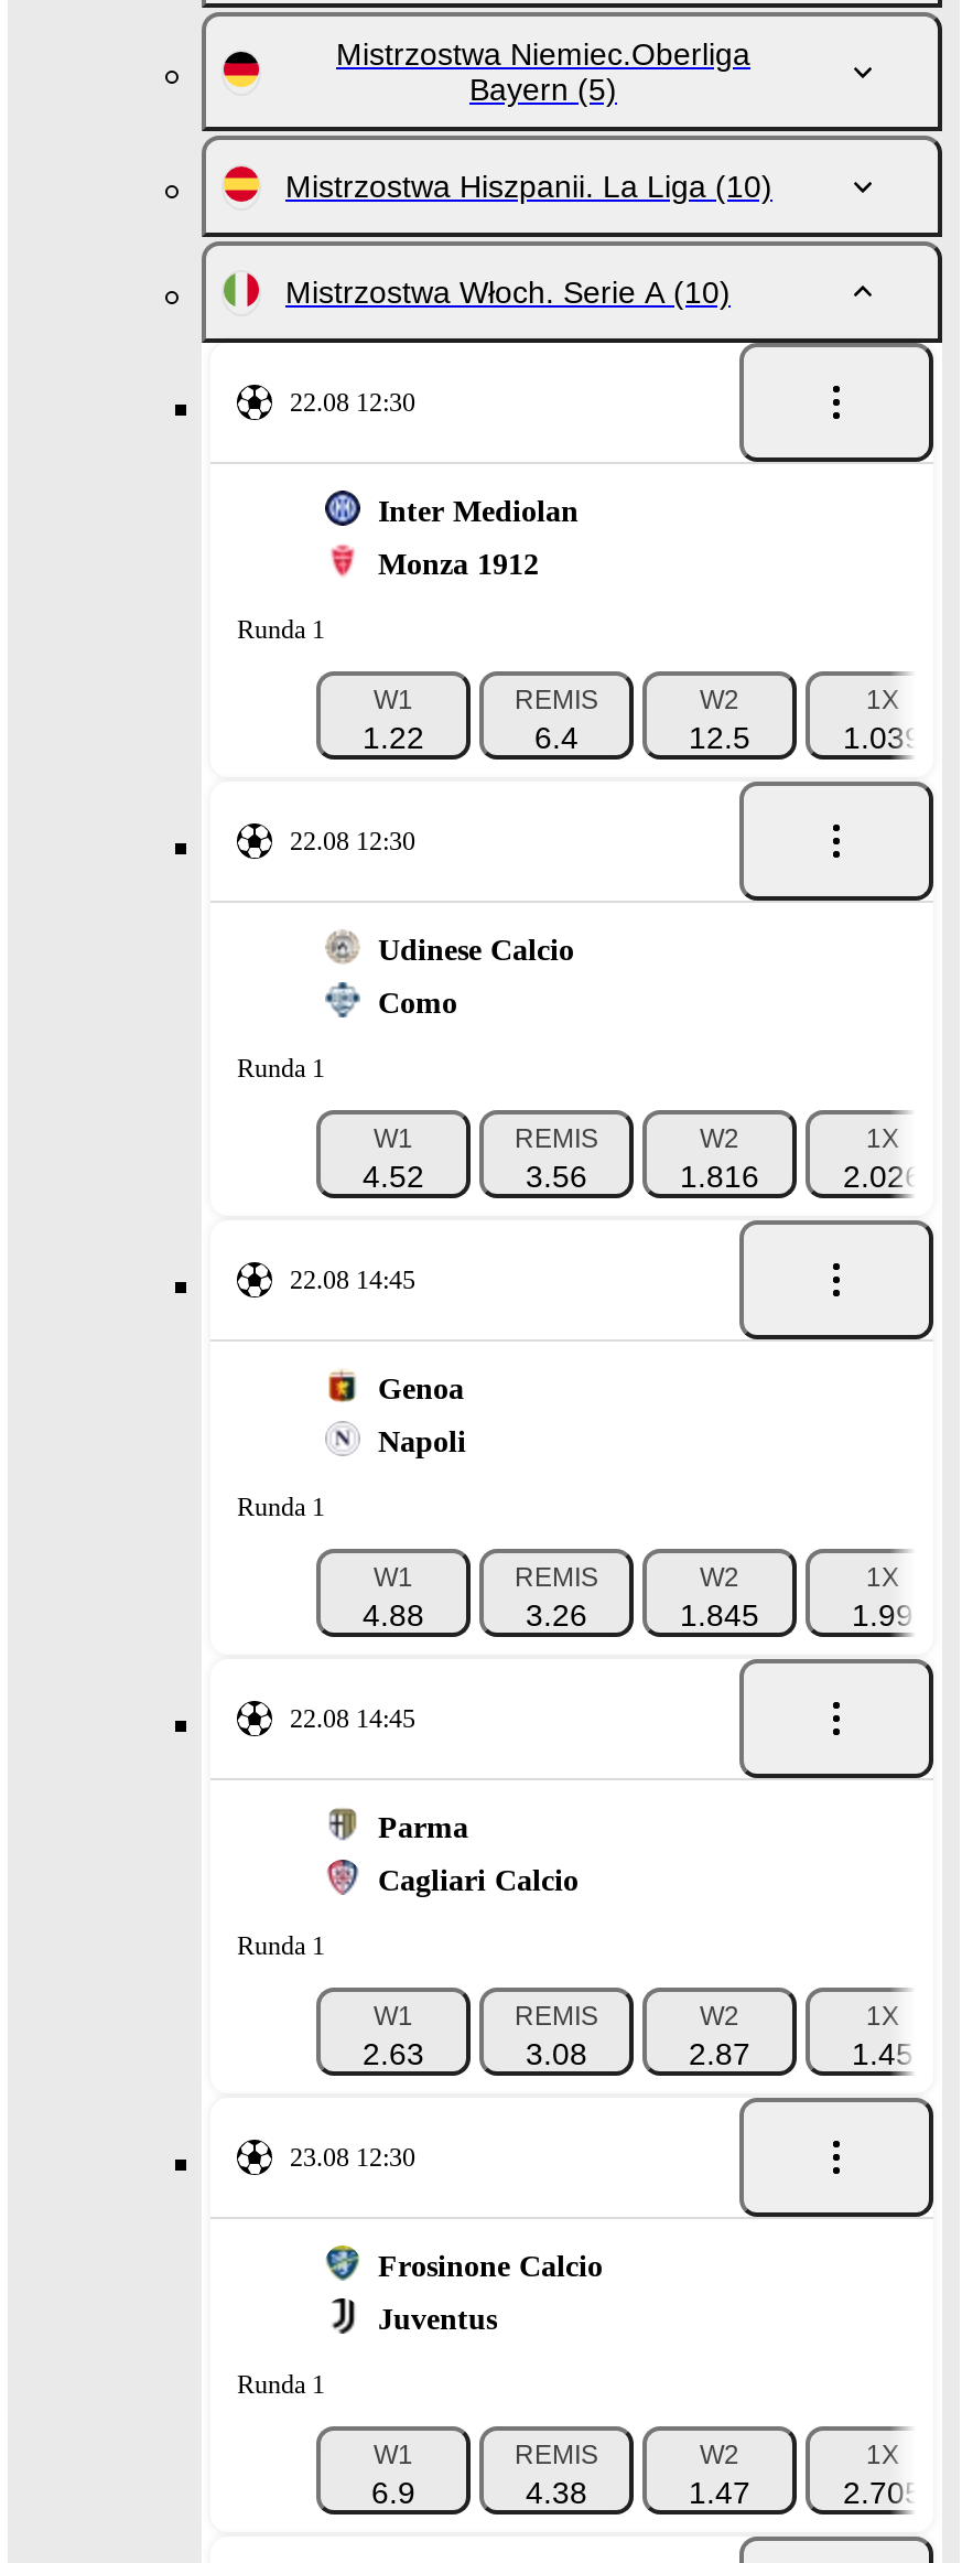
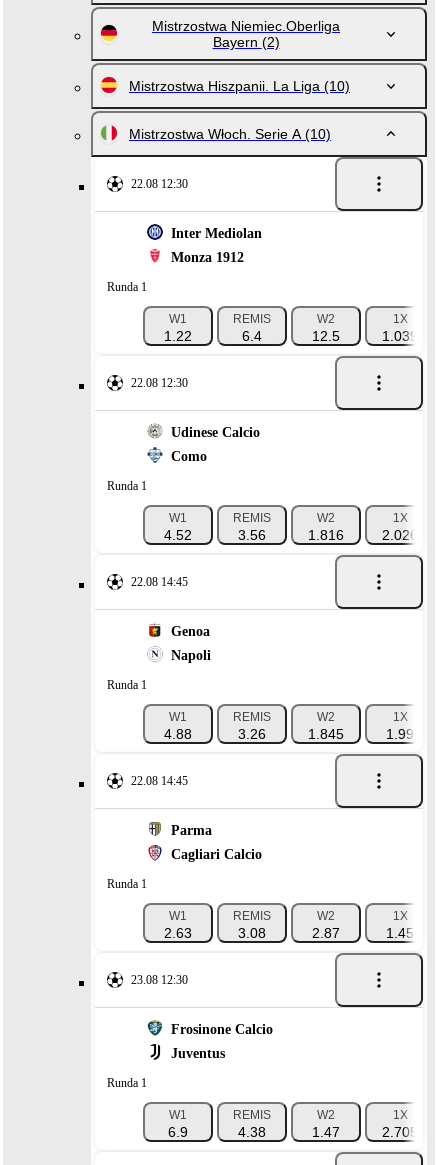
[469,72,617,107] Bayern (5) -> [212,34,279,50] Bayern (2)

